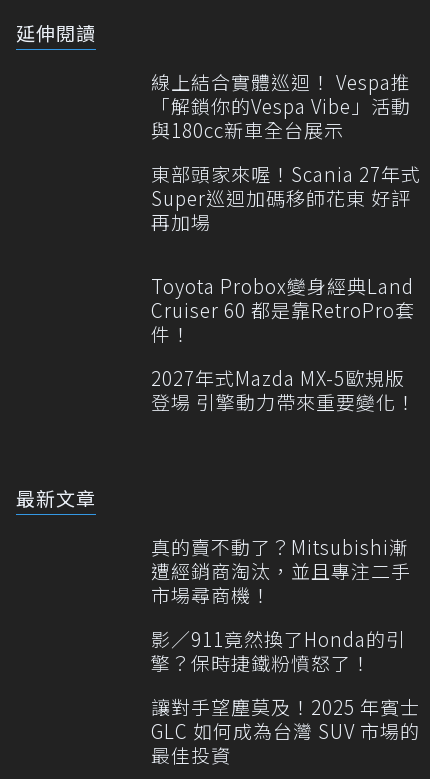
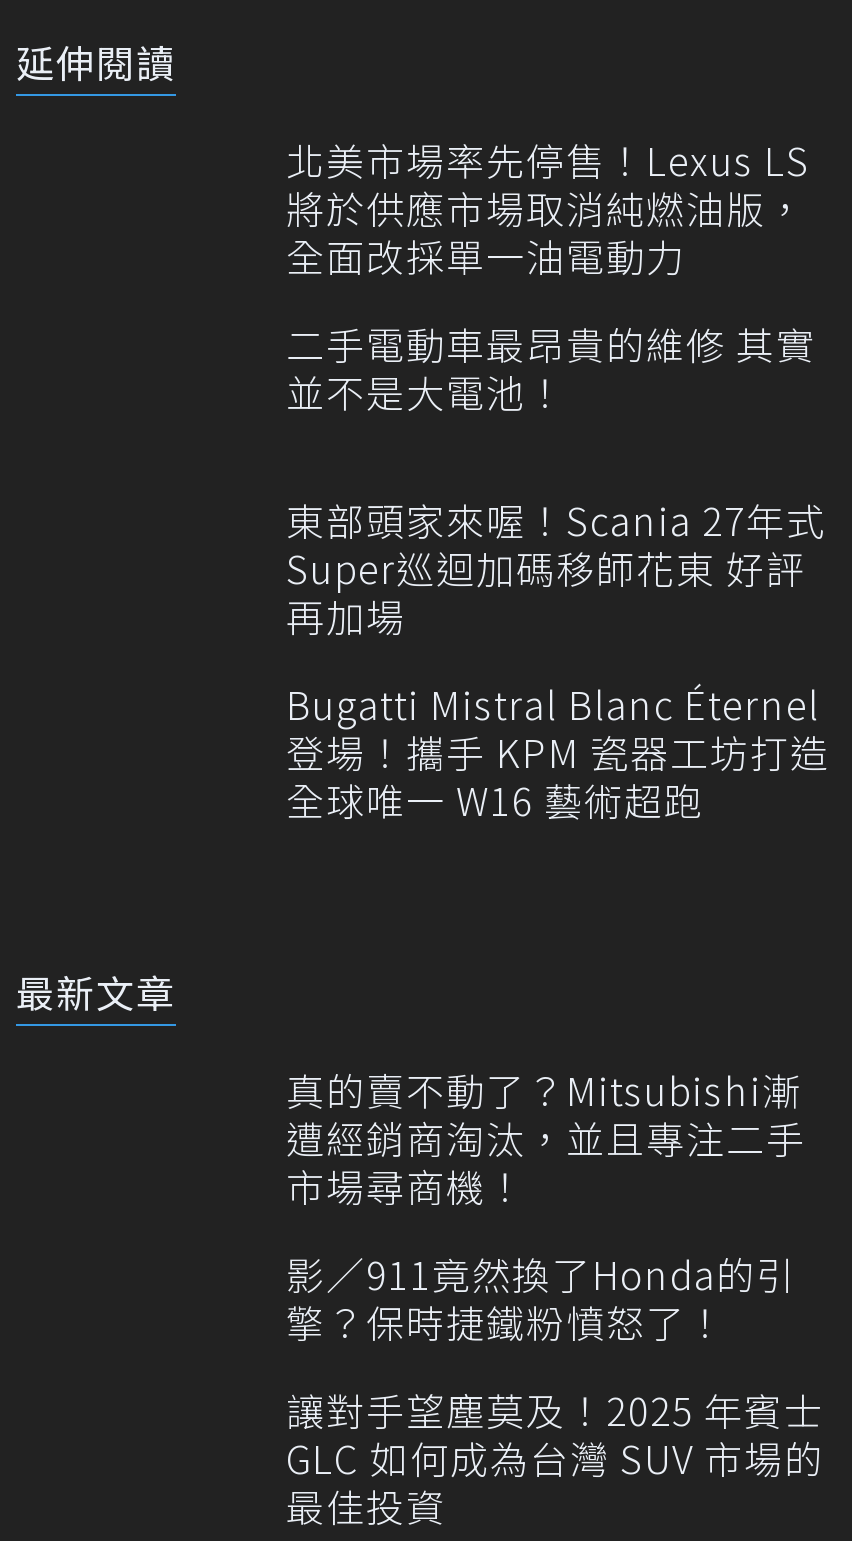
[151,68,411,143] 線上結合實體巡迴！ Vespa推 | 「解鎖你的Vespa Vibe」活動 | 與180cc新車全台展示 -> [286,132,816,418] 北美市場率先停售！Lexus LS | 將於供應市場取消純燃油版， | 全面改採單一油電動力 | 二手電動車最昂貴的維修 其實 | 並不是大電池！
moved [151,160,421,235] -> [286,492,826,642]: 東部頭家來喔！Scania 27年式 | Super巡迴加碼移師花東 好評 | 再加場
[151,272,416,415] Toyota Probox變身經典Land | Cruiser 60 都是靠RetroPro套 | 件！ | 2027年式Mazda MX-5歐規版 | 登場 引擎動力帶來重要變化！ -> [286,676,830,826] Bugatti Mistral Blanc Éternel | 登場！攜手 KPM 瓷器工坊打造 | 全球唯一 W16 藝術超跑

